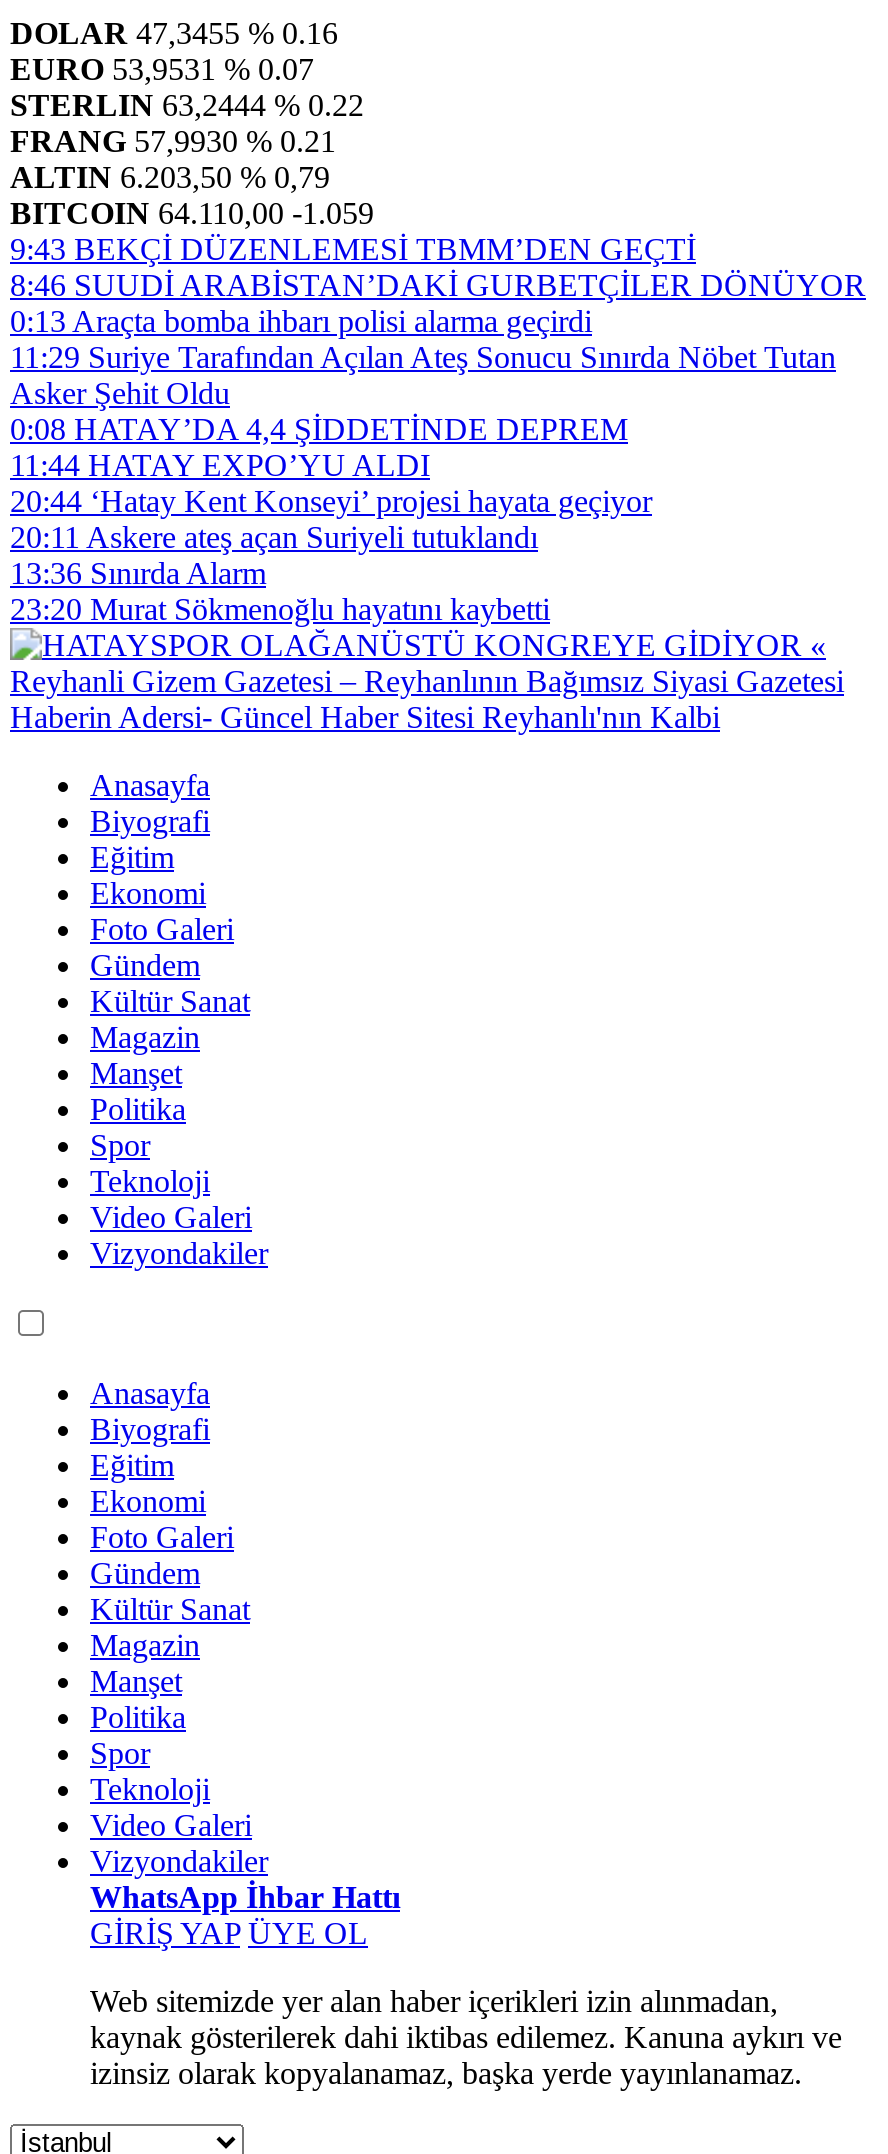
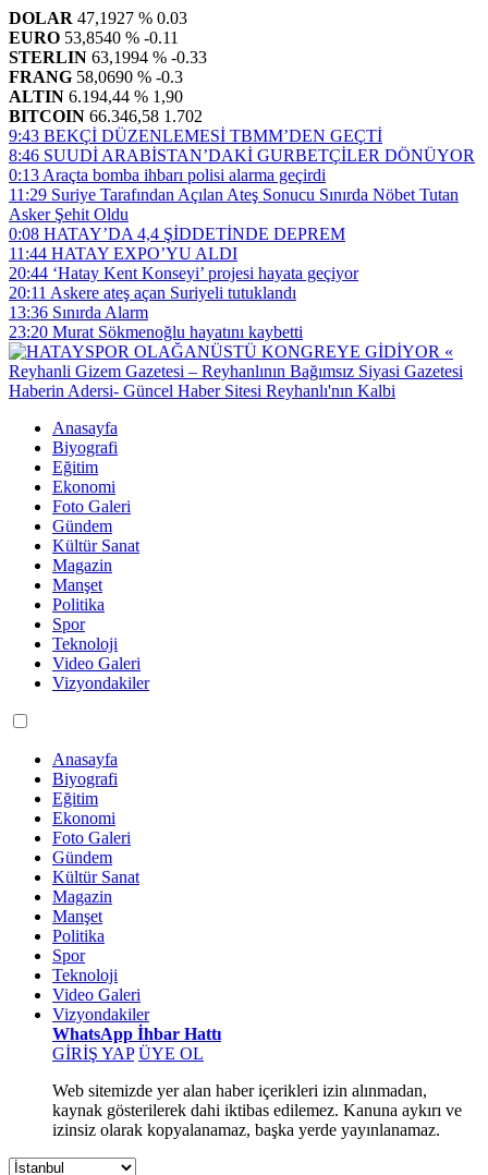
[10,16,338,50] DOLAR 47,3455 % 0.16 -> [9,9,187,27] DOLAR 47,1927 % 0.03
[10,52,314,86] EURO 53,9531 % 0.07 -> [9,28,179,47] EURO 53,8540 % -0.11
[10,88,364,122] STERLIN 63,2444 % 0.22 -> [9,48,207,66] STERLIN 63,1994 % -0.33
[10,124,336,158] FRANG 57,9930 % 0.21 -> [9,68,183,86] FRANG 58,0690 % -0.3
[10,160,330,194] ALTIN 6.203,50 % 0,79 -> [9,87,183,106] ALTIN 6.194,44 % 1,90
[10,196,374,230] BITCOIN 64.110,00 -1.059 -> [9,107,203,125] BITCOIN 66.346,58 1.702

